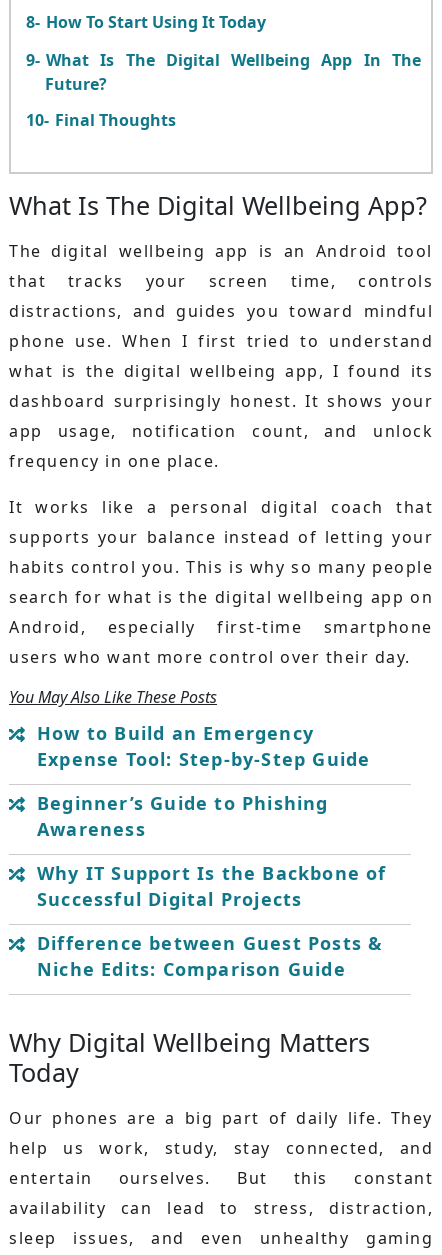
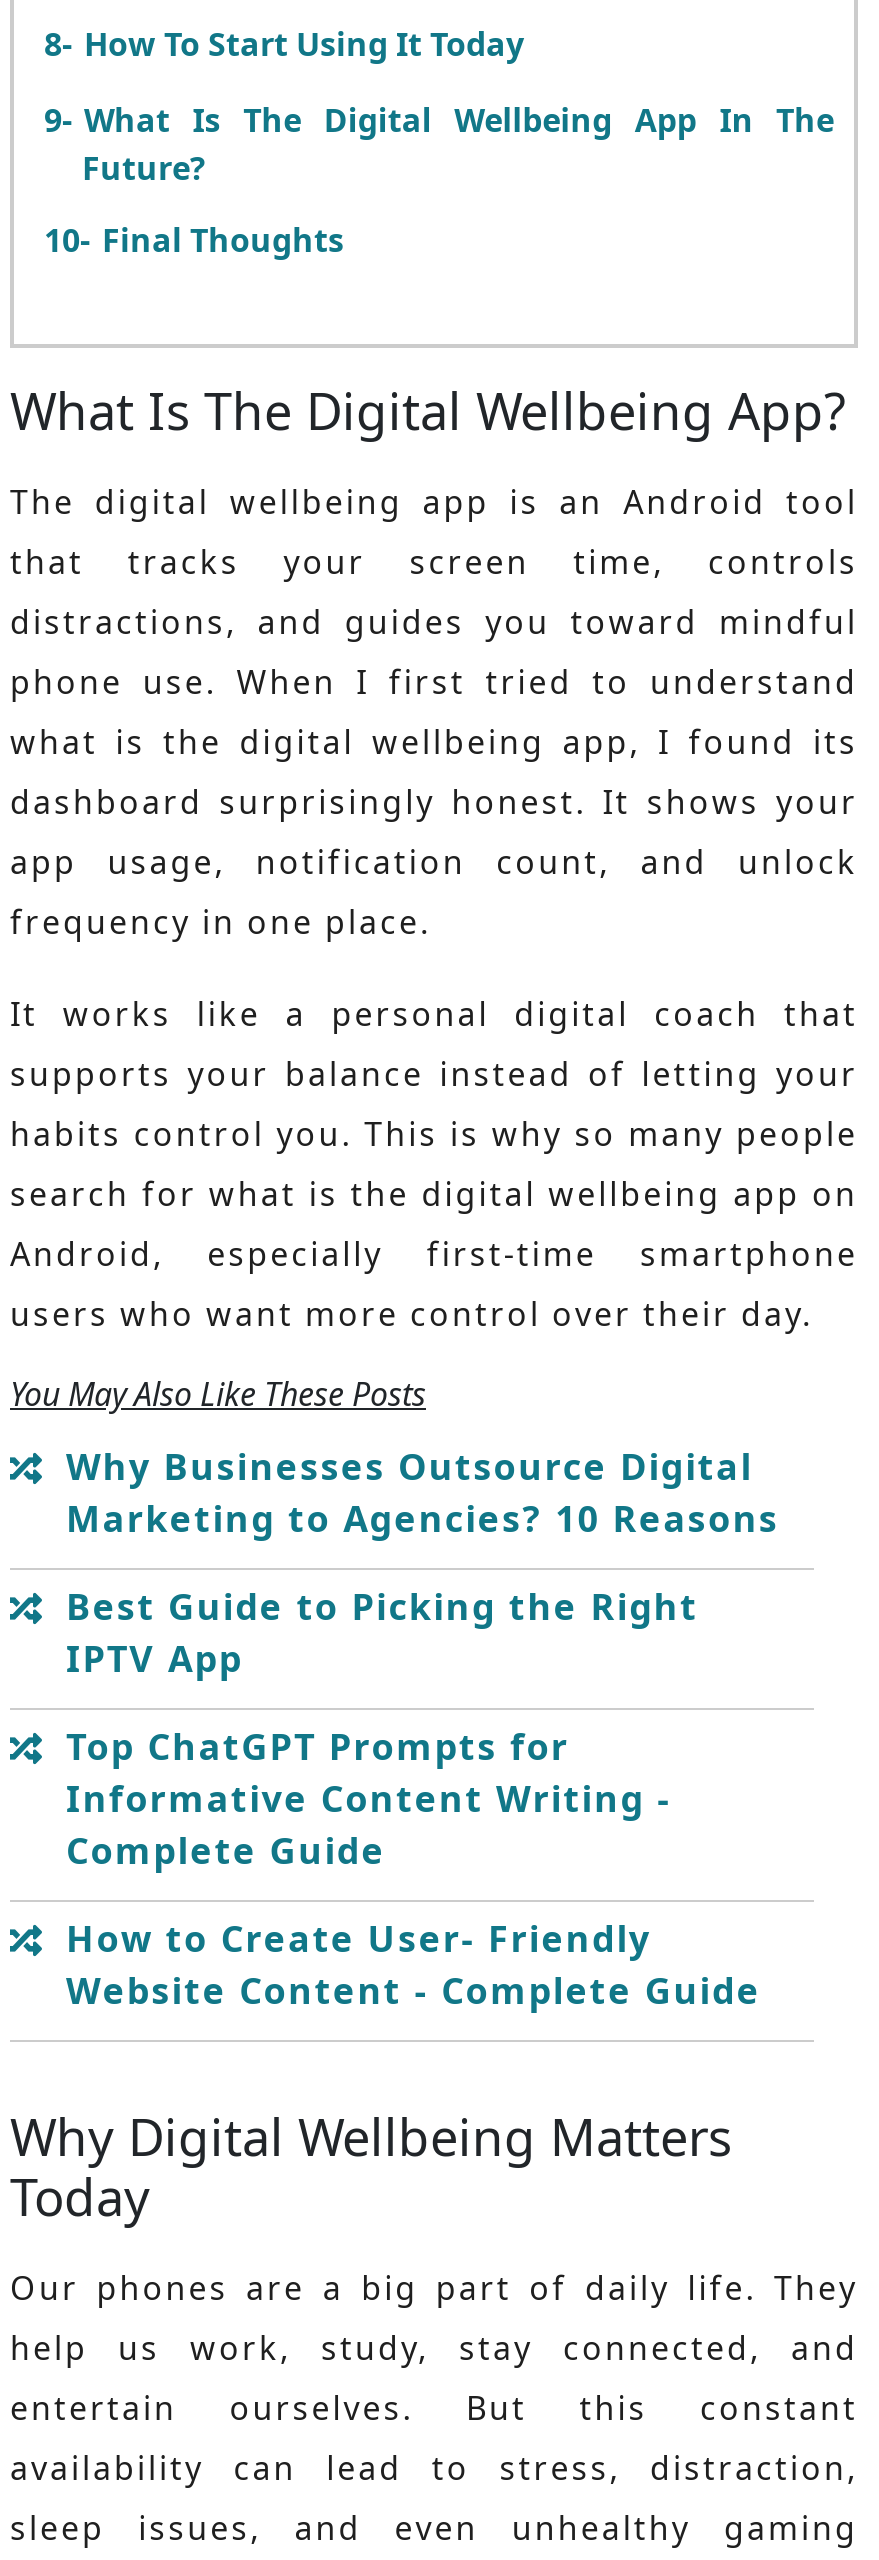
[37,721,370,771] How to Build an Emergency | Expense Tool: Step-by-Step Guide -> [66,1442,779,1542] Why Businesses Outsource Digital | Marketing to Agencies? 10 Reasons
[37,791,329,841] Beginner’s Guide to Phishing | Awareness -> [66,1582,698,1682] Best Guide to Picking the Right | IPTV App
[37,861,387,911] Why IT Support Is the Backbone of | Successful Digital Projects -> [66,1722,672,1874] Top ChatGPT Prompts for | Informative Content Writing - | Complete Guide
[37,931,383,981] Difference between Guest Posts & | Niche Edits: Comparison Guide -> [66,1914,761,2014] How to Create User- Friendly | Website Content - Complete Guide

